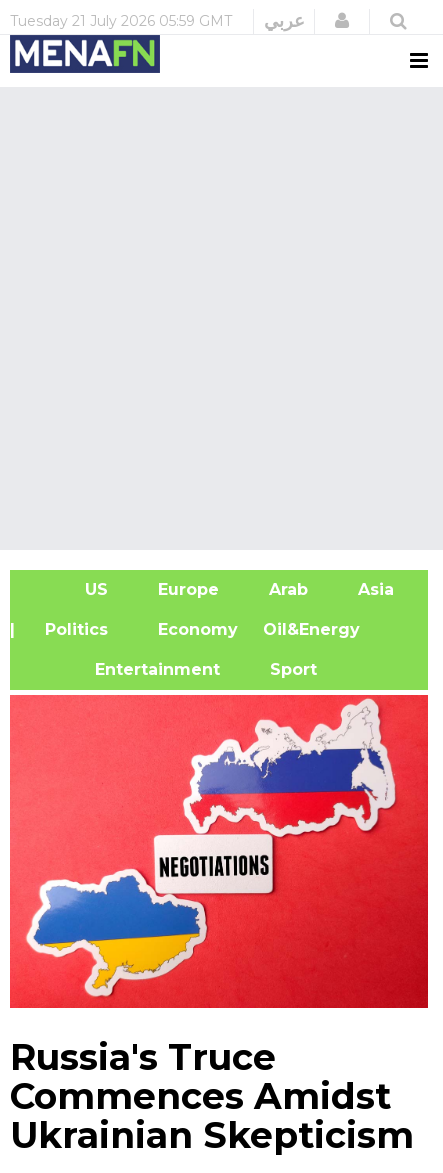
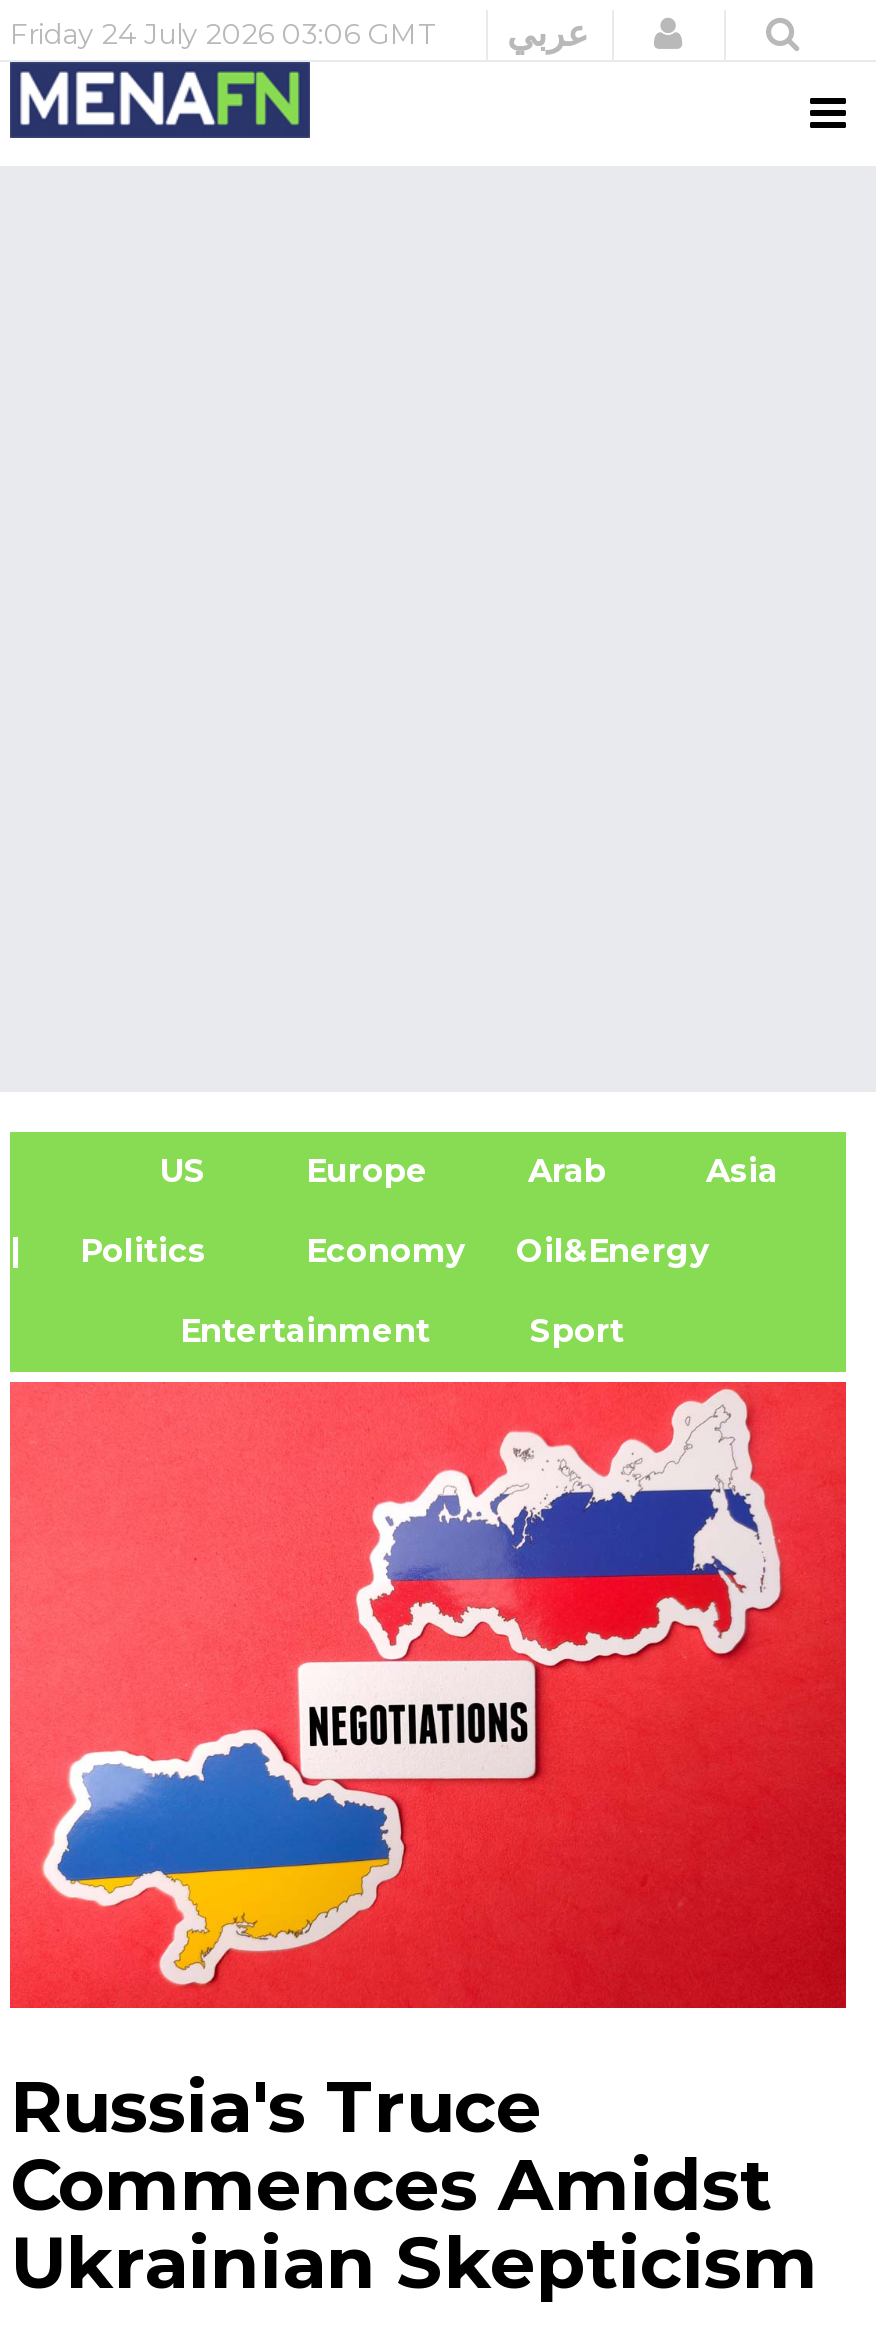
[10,12,232,30] Tuesday 21 July 2026 05:59 GMT -> [10,16,434,52] Friday 24 July 2026 03:06 GMT

